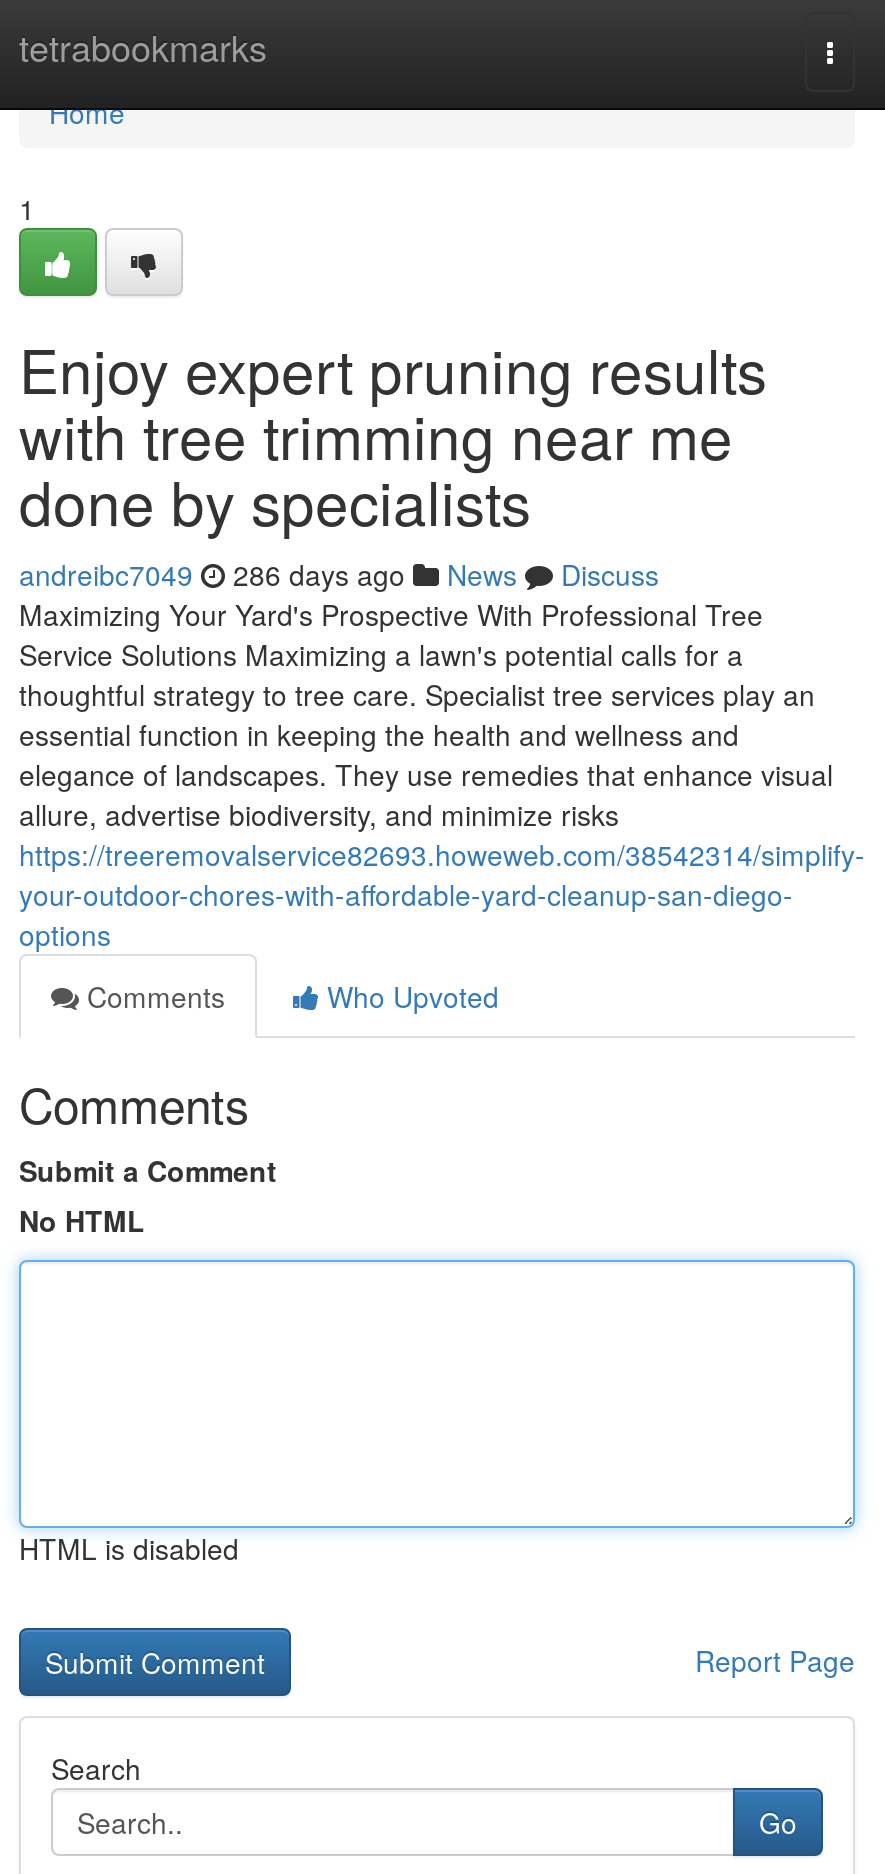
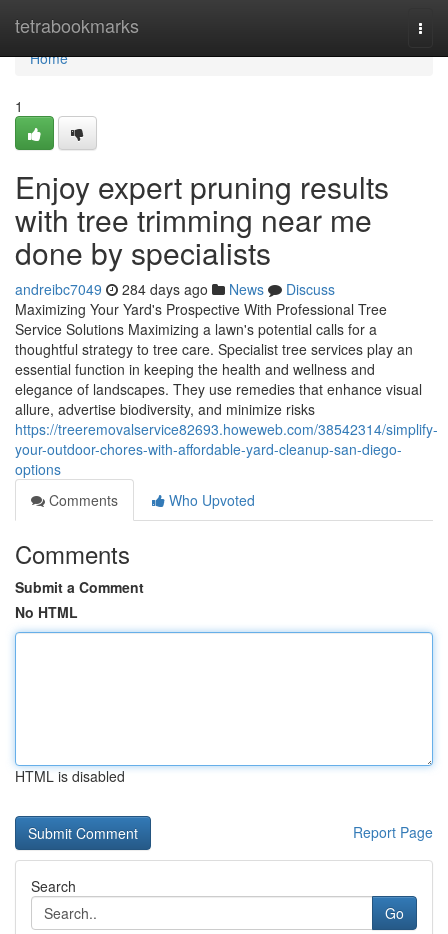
[19,554,659,594] andreibc7049 286 days ago News Discuss -> [15,279,335,299] andreibc7049 284 days ago News Discuss

